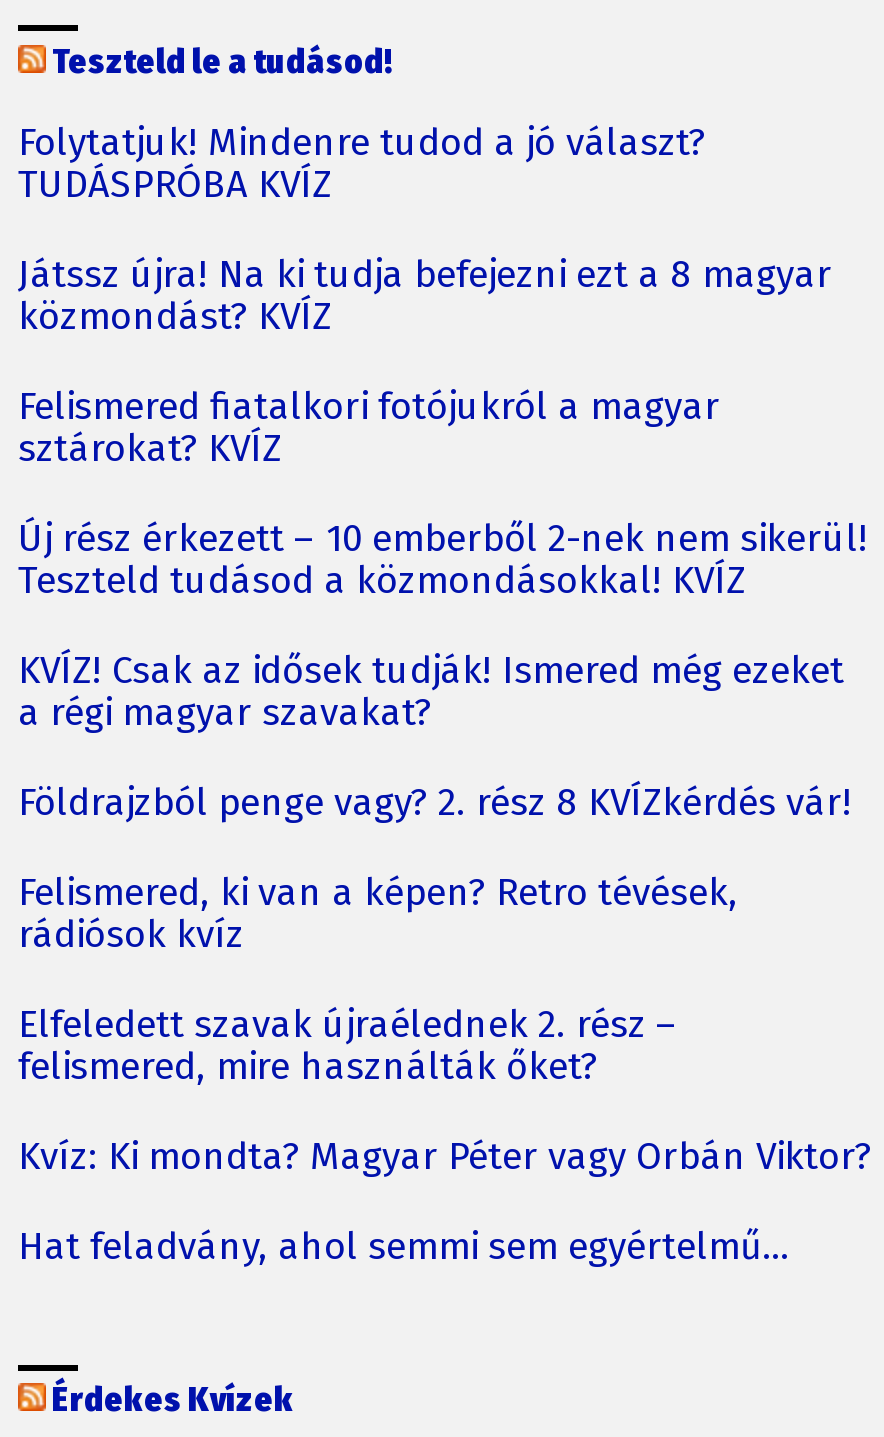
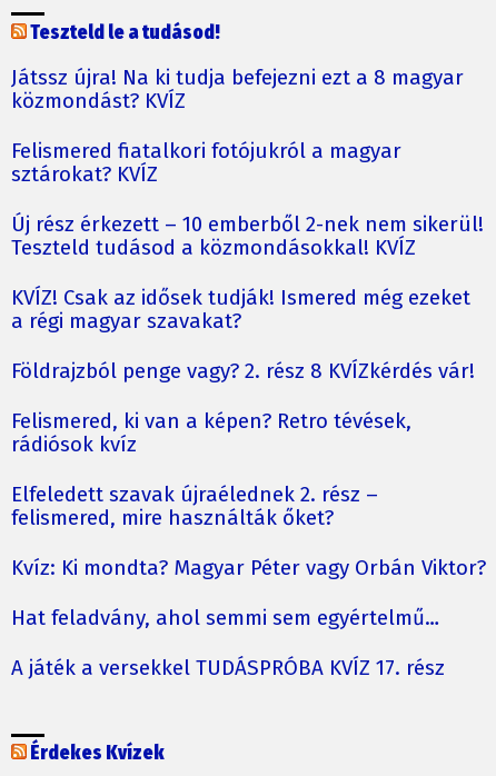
[18,120,706,206] Folytatjuk! Mindenre tudod a jó választ? | TUDÁSPRÓBA KVÍZ -> none
moved [18,252,872,1268] -> [11,65,486,630]: Játssz újra! Na ki tudja befejezni ezt a 8 magyar | közmondást? KVÍZ | Felismered fiatalkori fotójukról a magyar | ... | Kvíz: Ki mondta? Magyar Péter vagy Orbán Viktor? | Hat feladvány, ahol semmi sem egyértelmű…
none -> [11,655,445,680] A játék a versekkel TUDÁSPRÓBA KVÍZ 17. rész

